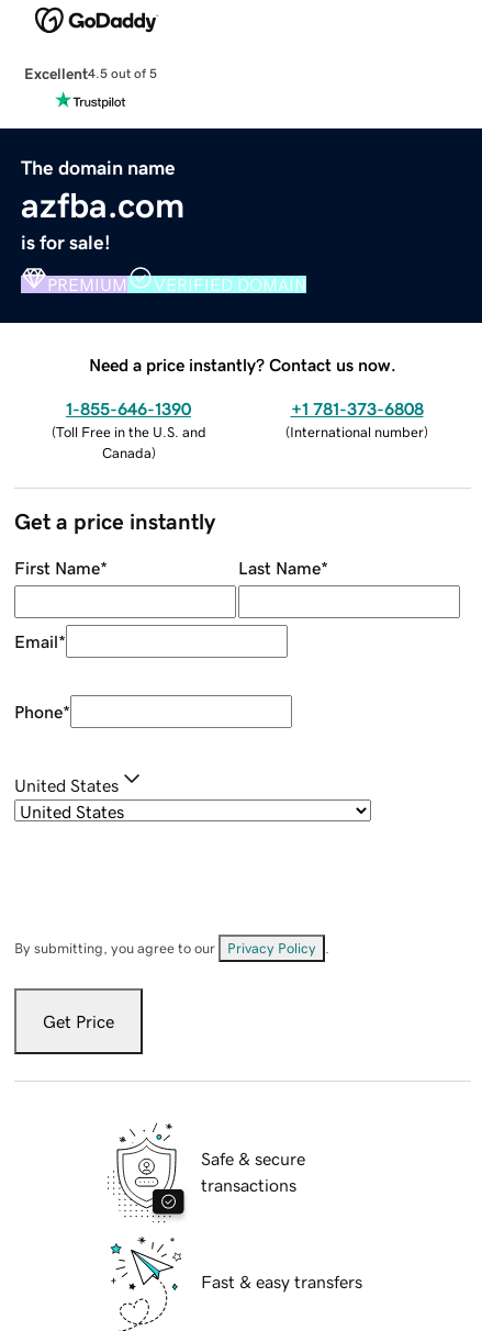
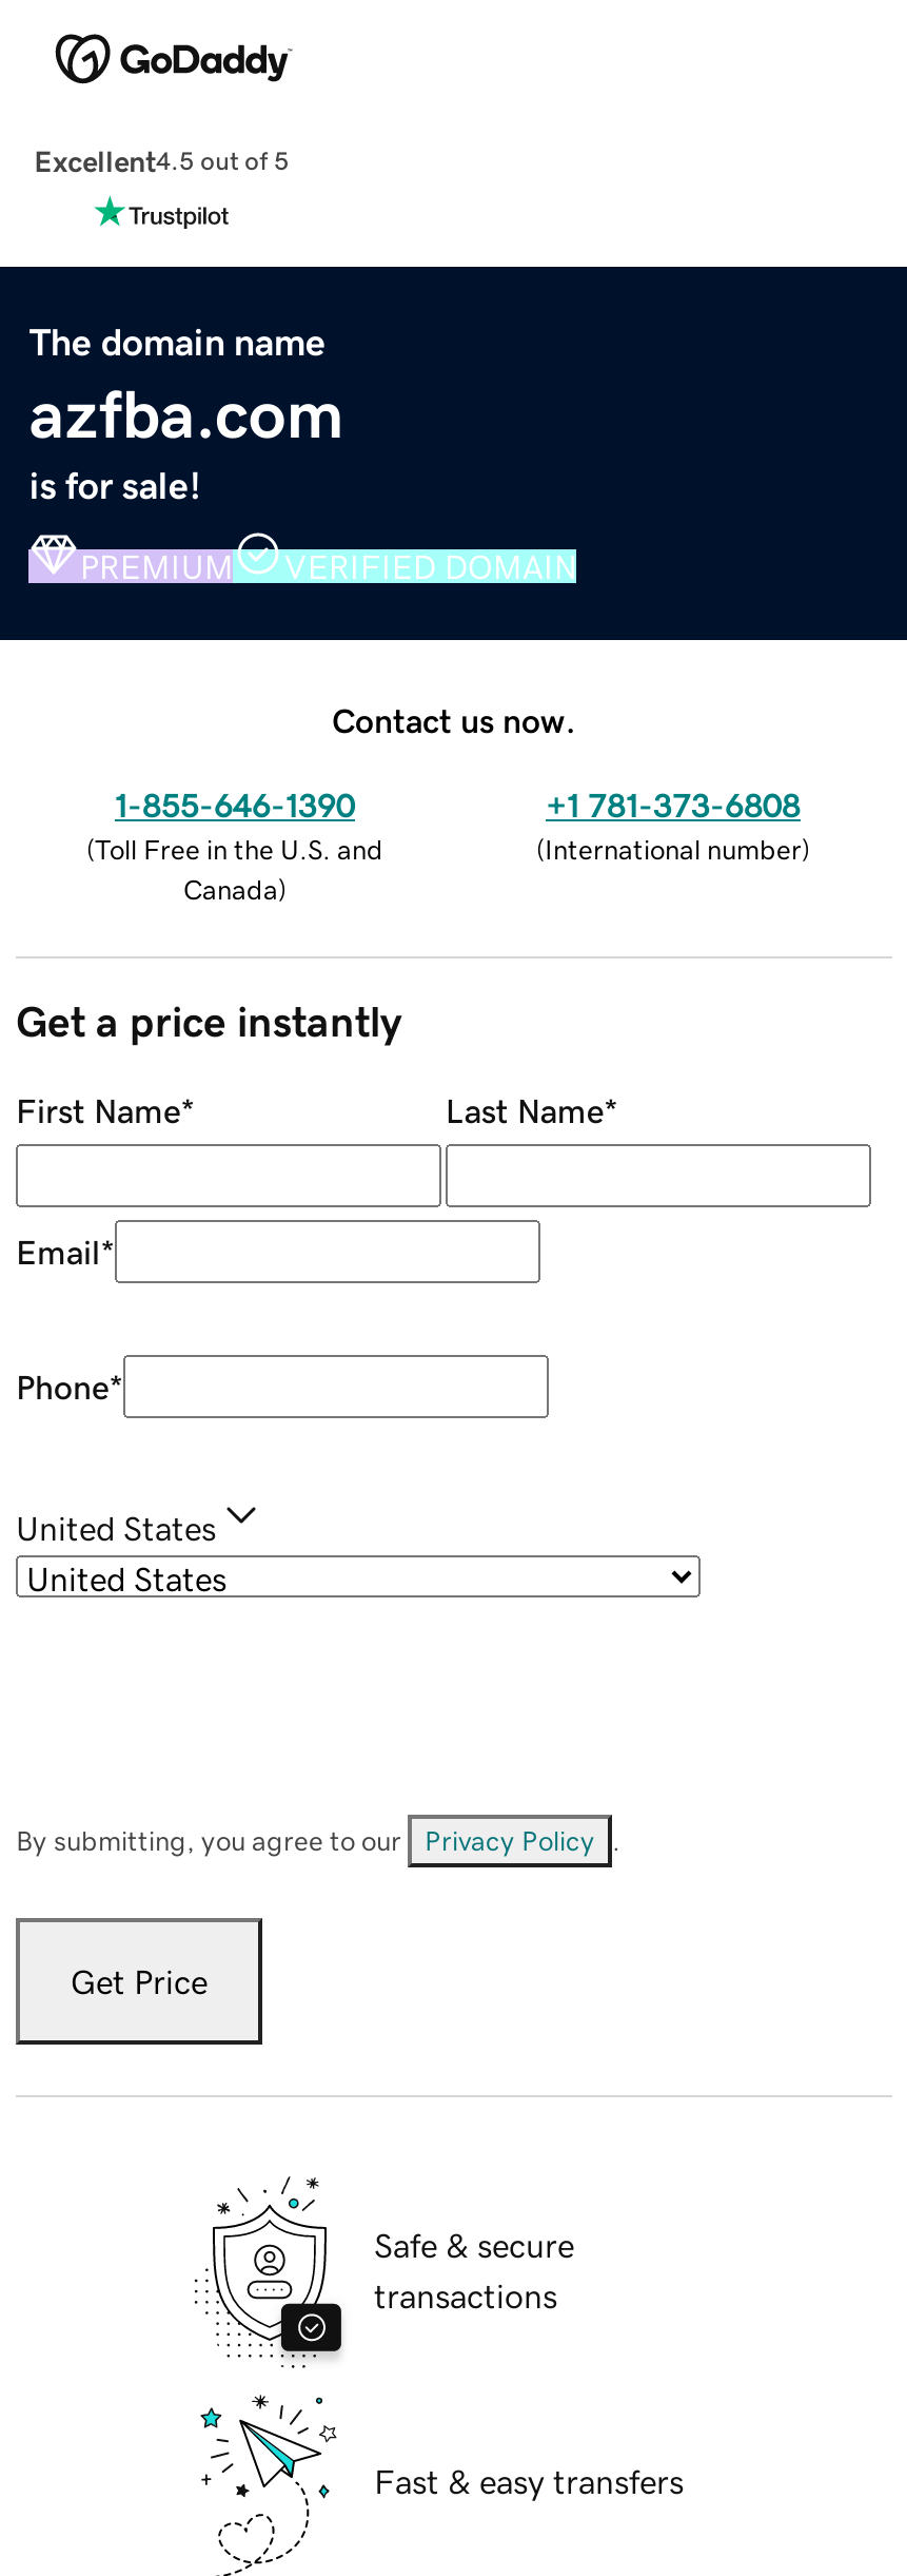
[89,355,396,373] Need a price instantly? Contact us now. -> [332,702,576,736] Contact us now.

